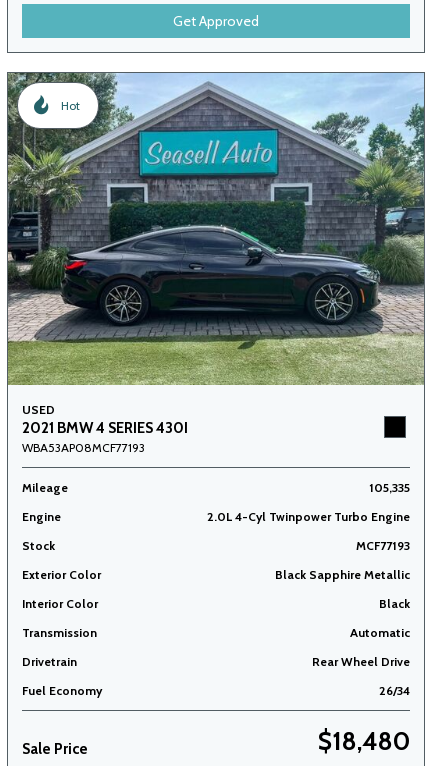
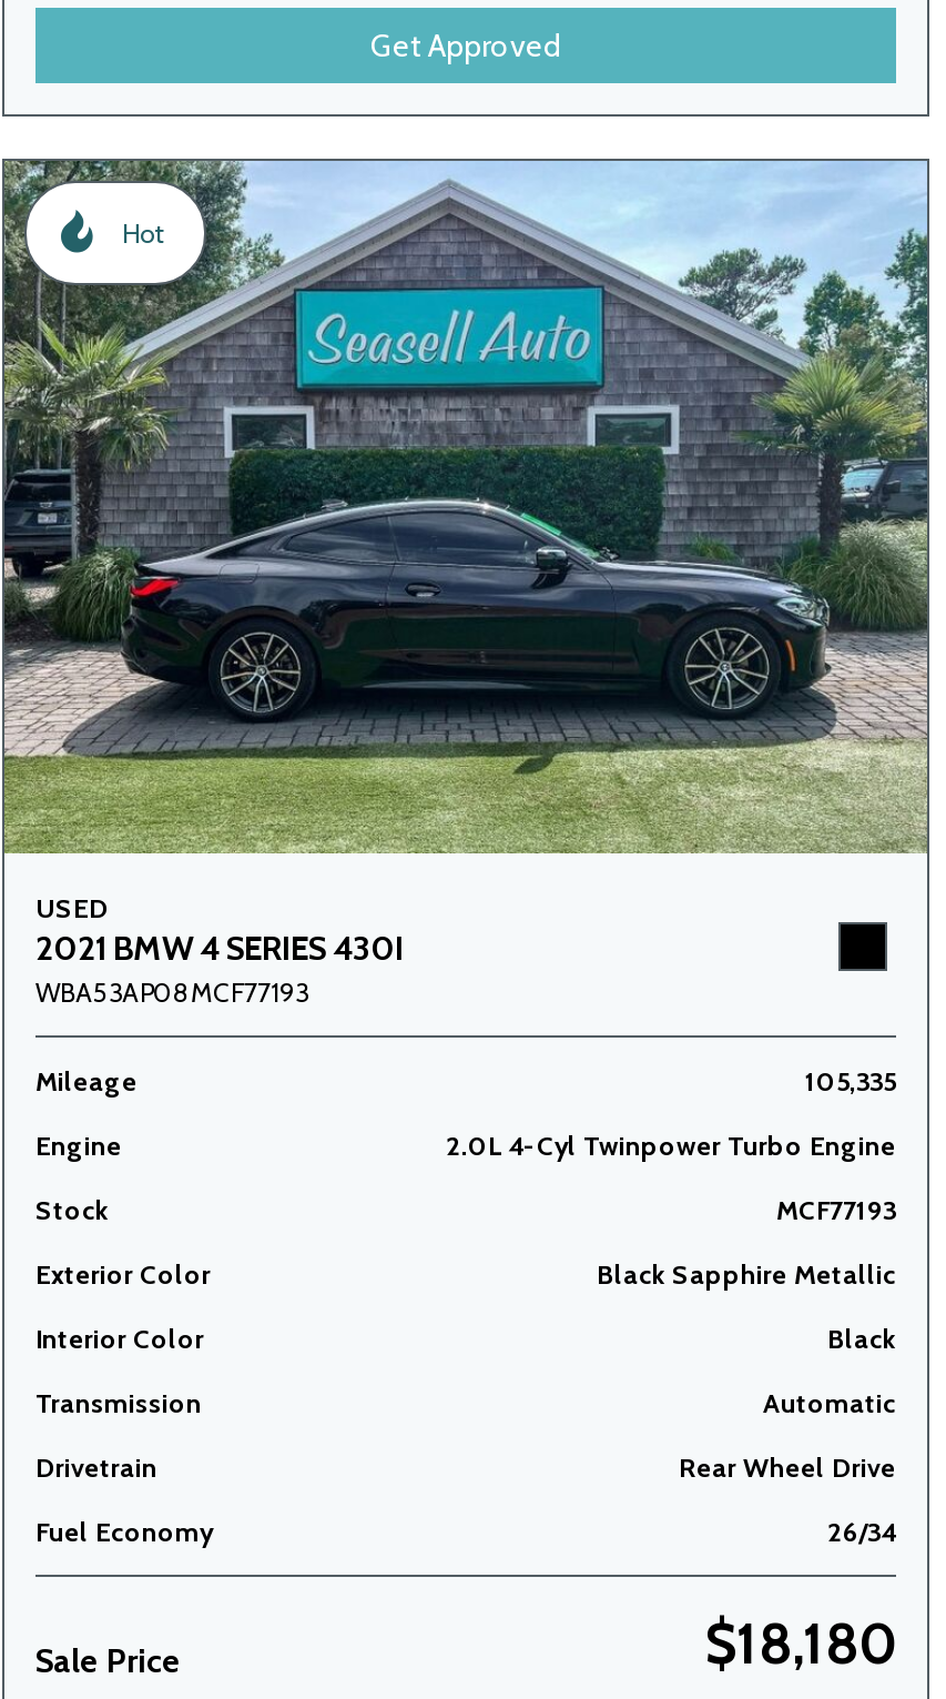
[318,726,410,756] $18,480 -> [705,1611,896,1677] $18,180

